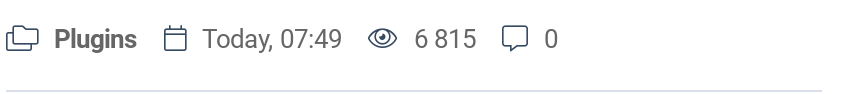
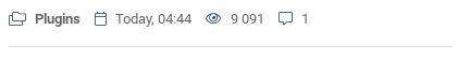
[202,24,558,54] Today, 07:49 | 6 815 | 0 -> [115,11,309,27] Today, 04:44 | 9 091 | 1

